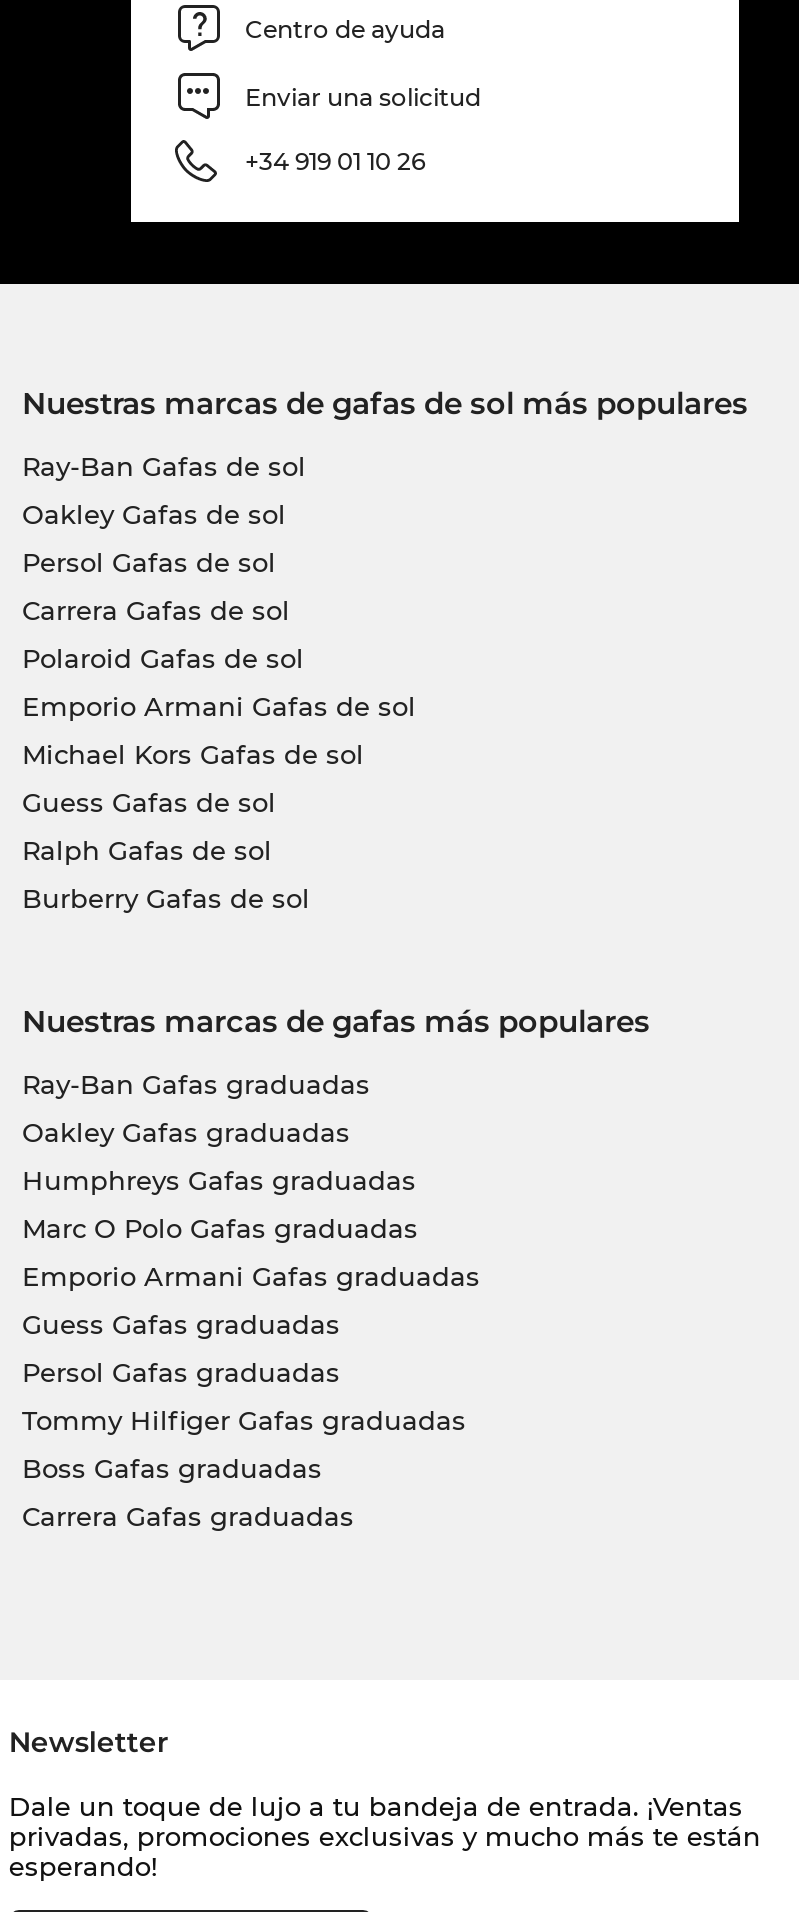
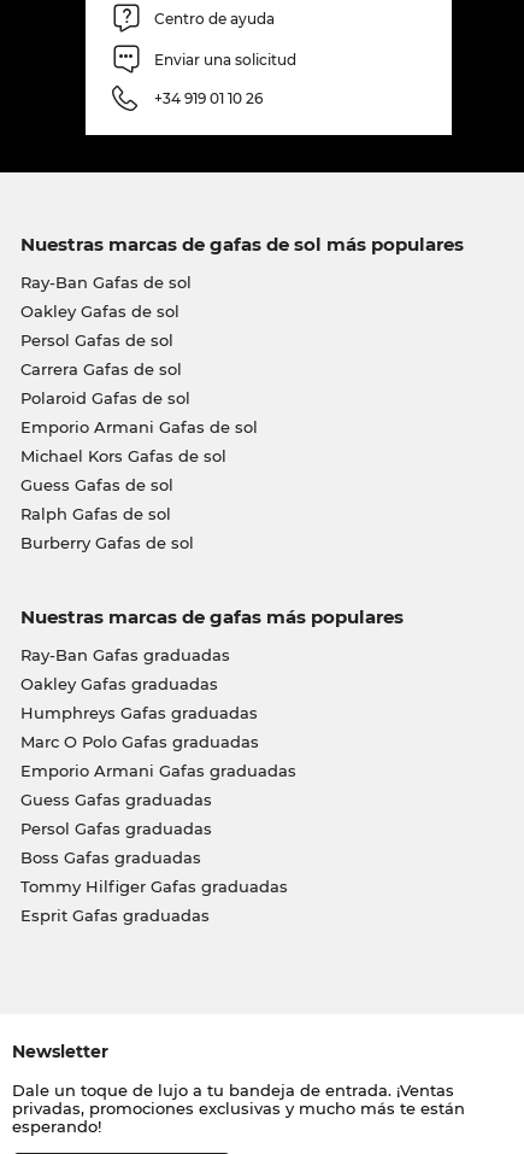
moved [22,1405,466,1437] -> [20,877,287,896]: Tommy Hilfiger Gafas graduadas
moved [22,1453,322,1485] -> [20,848,201,867]: Boss Gafas graduadas
[22,1501,354,1533] Carrera Gafas graduadas -> [20,906,209,925] Esprit Gafas graduadas

